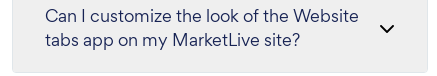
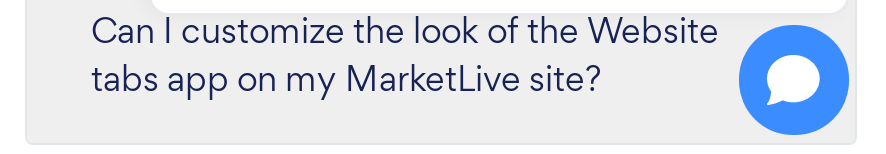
none -> [737,22,851,138] [image]

